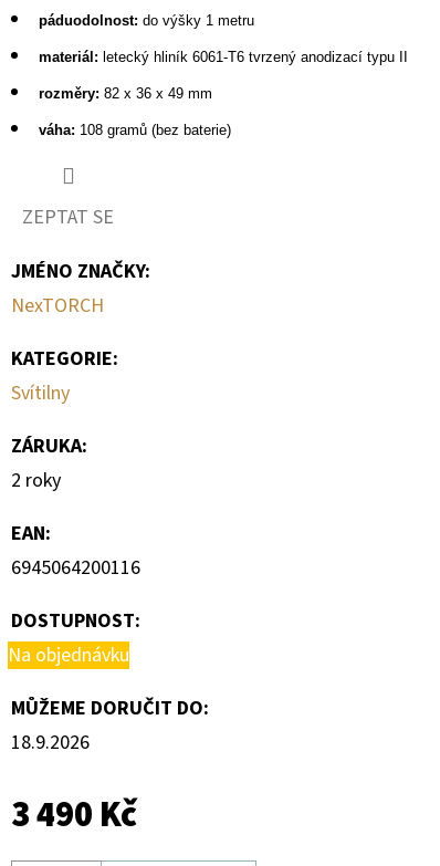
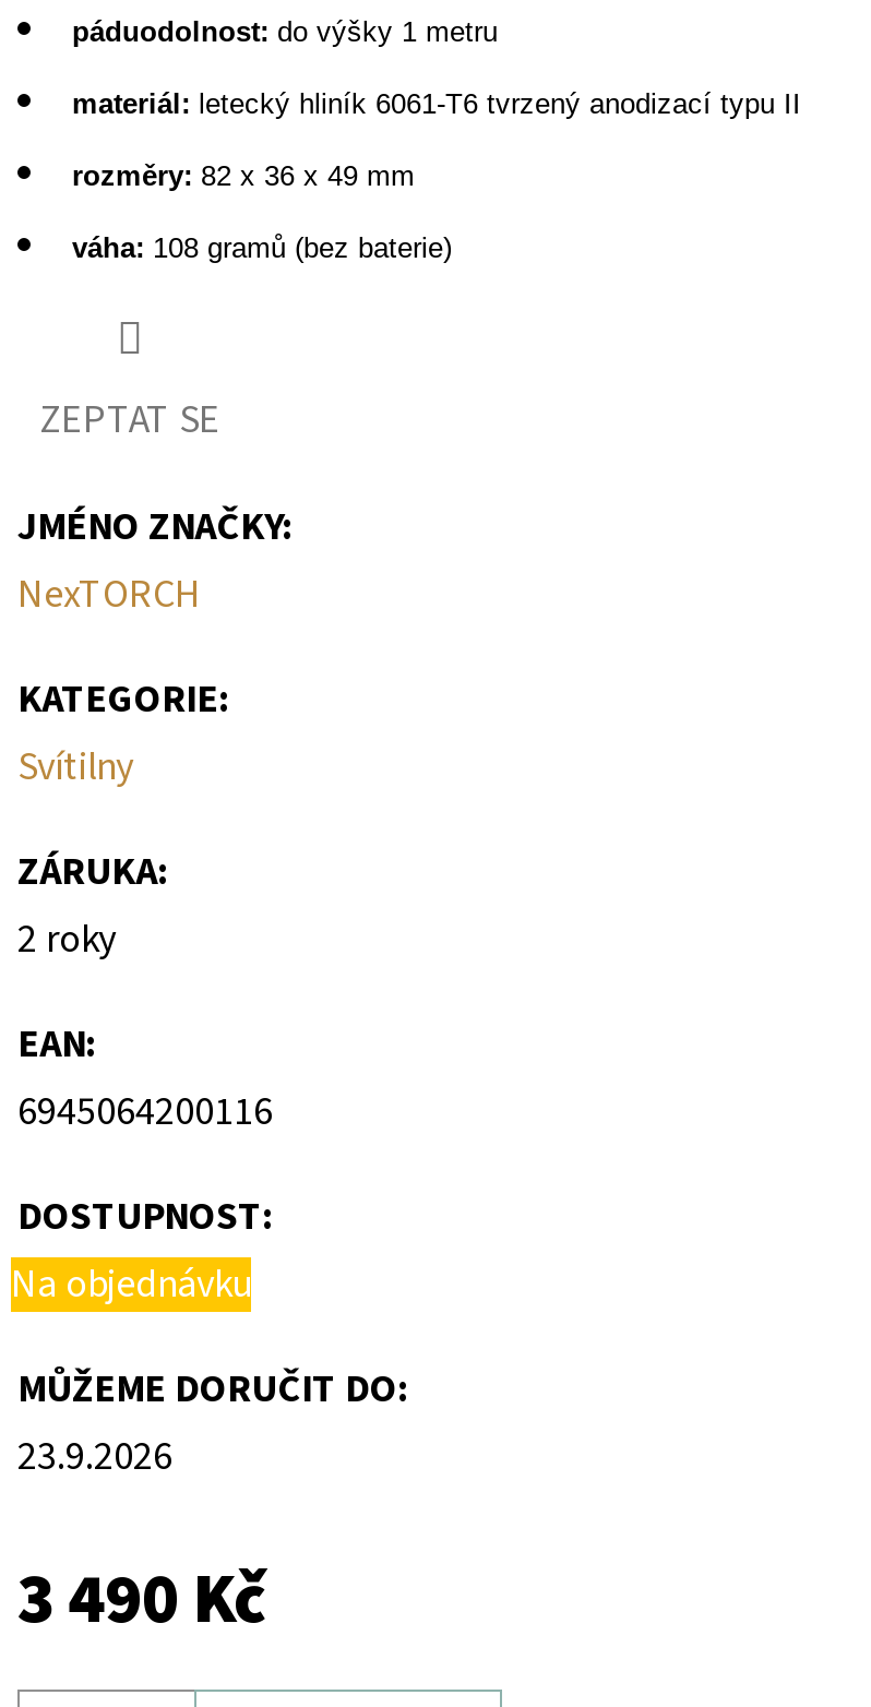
[11,729,90,756] 18.9.2026 -> [17,1429,172,1484] 23.9.2026

